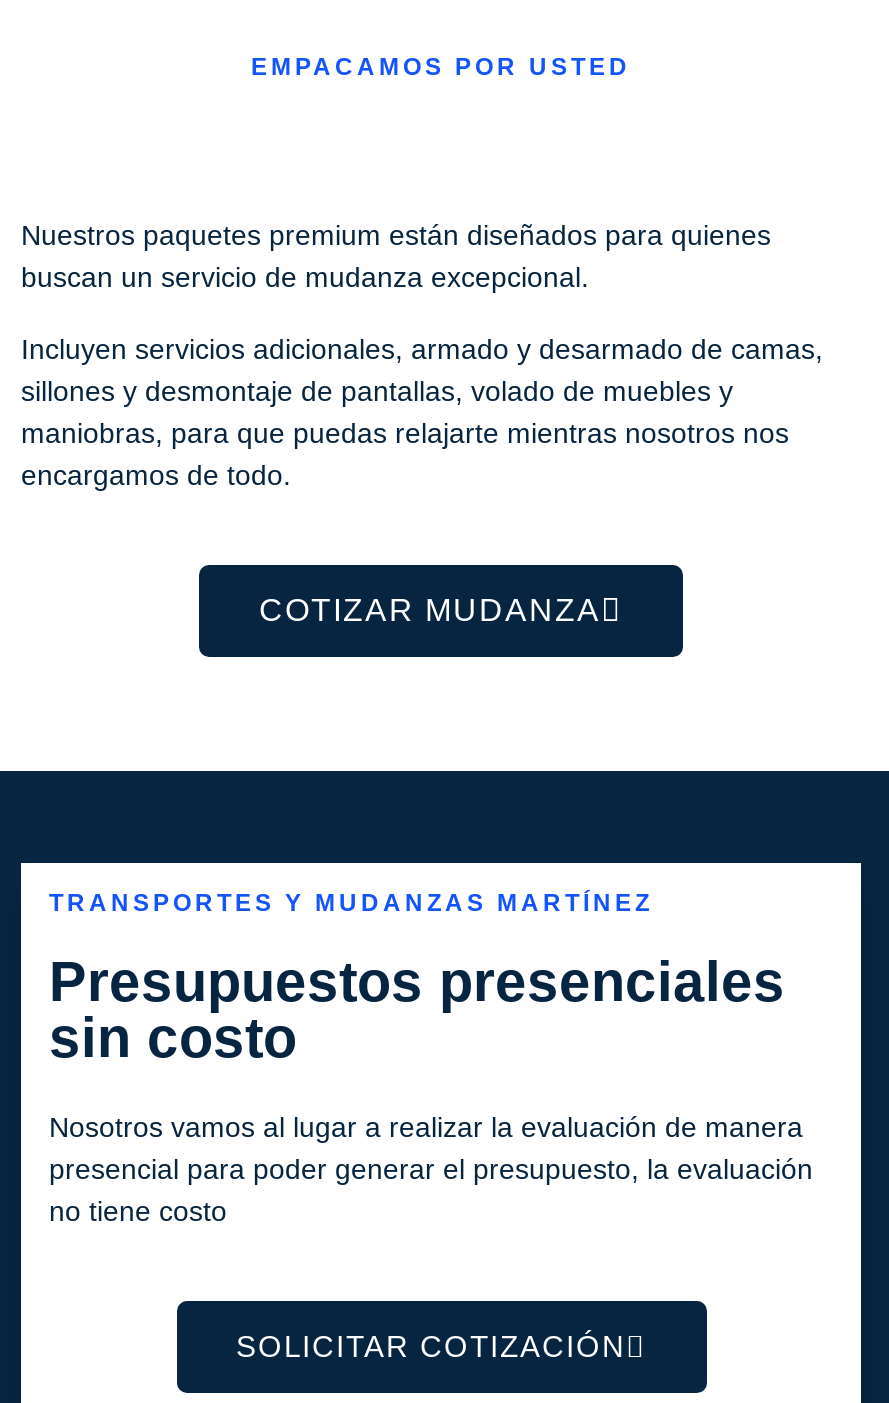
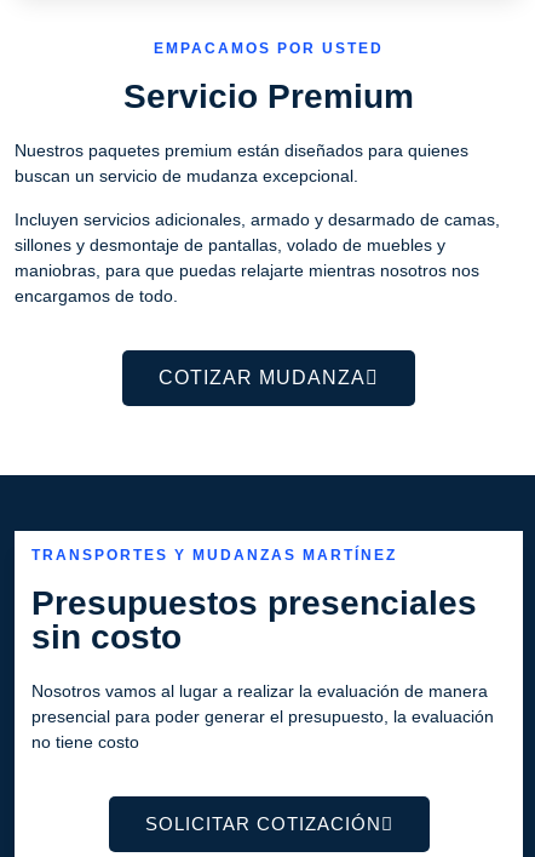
none -> [123,78,414,116] Servicio Premium

